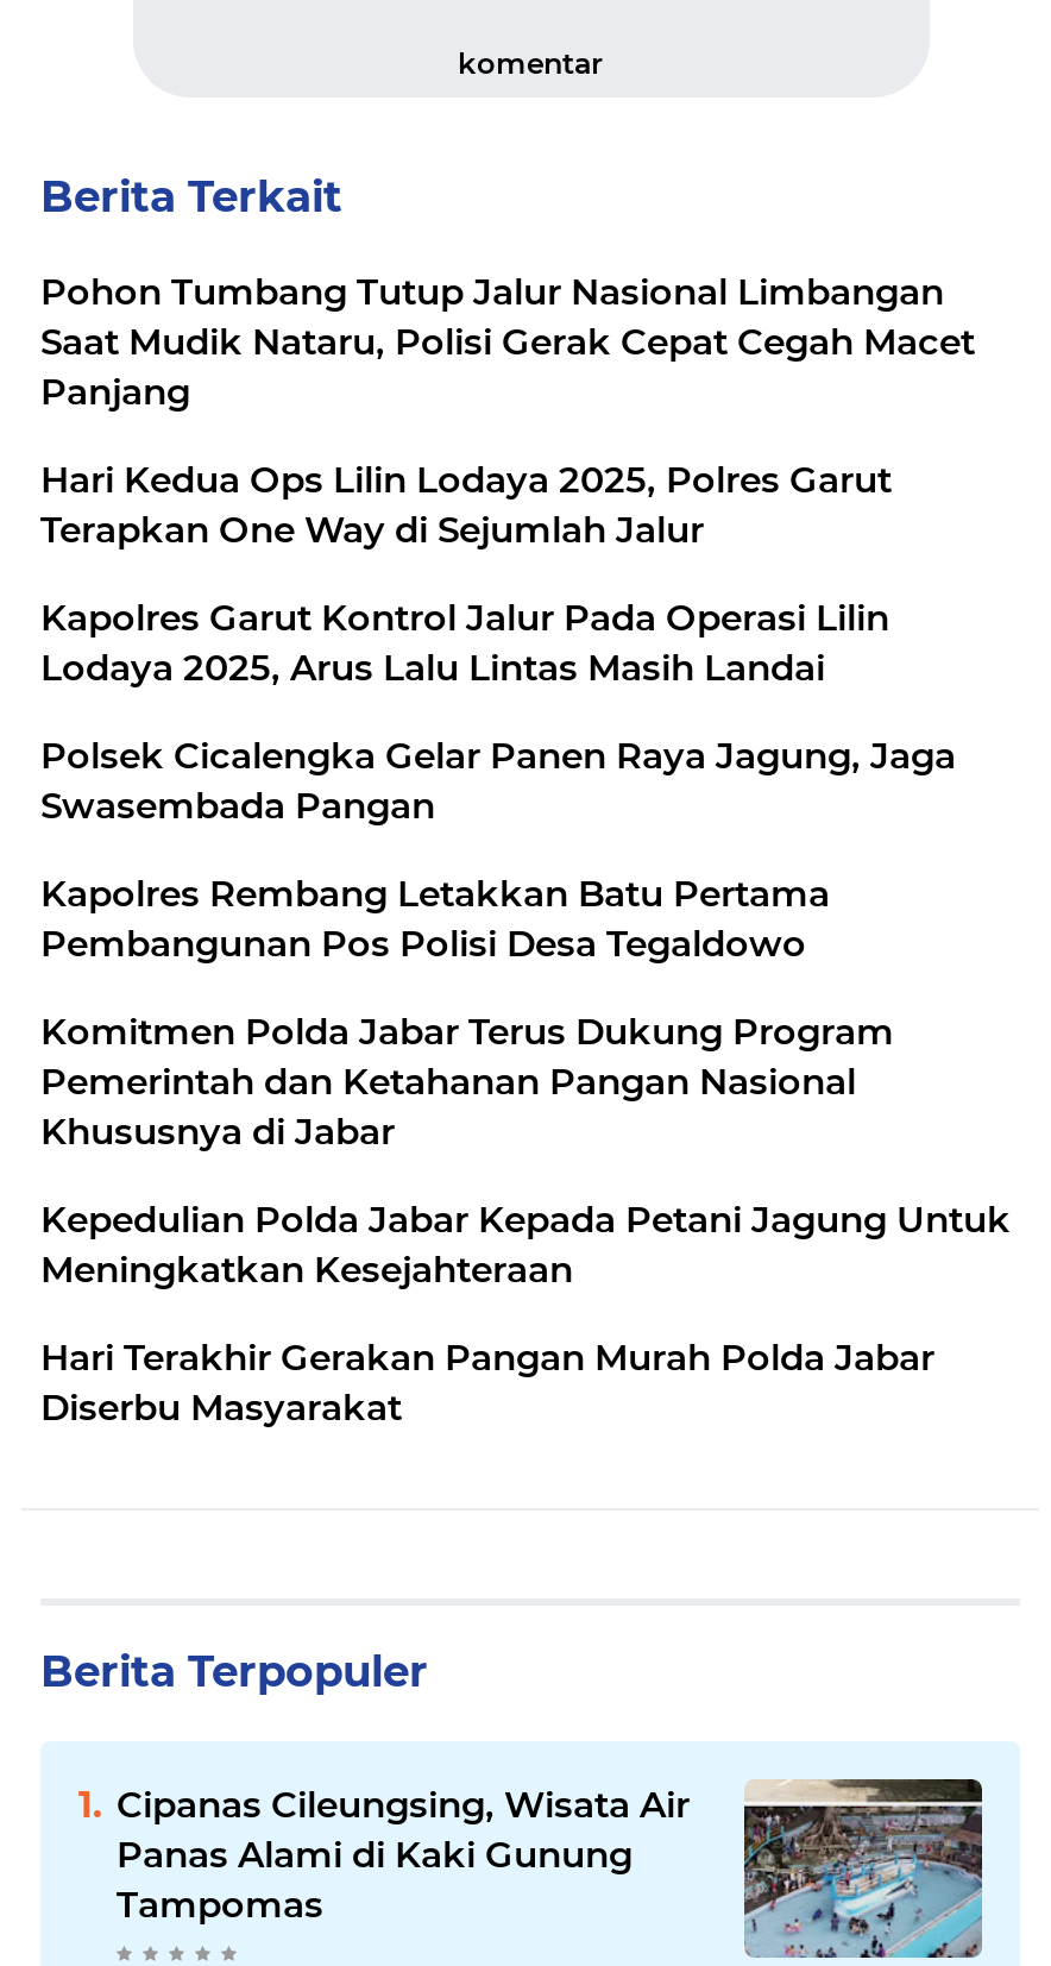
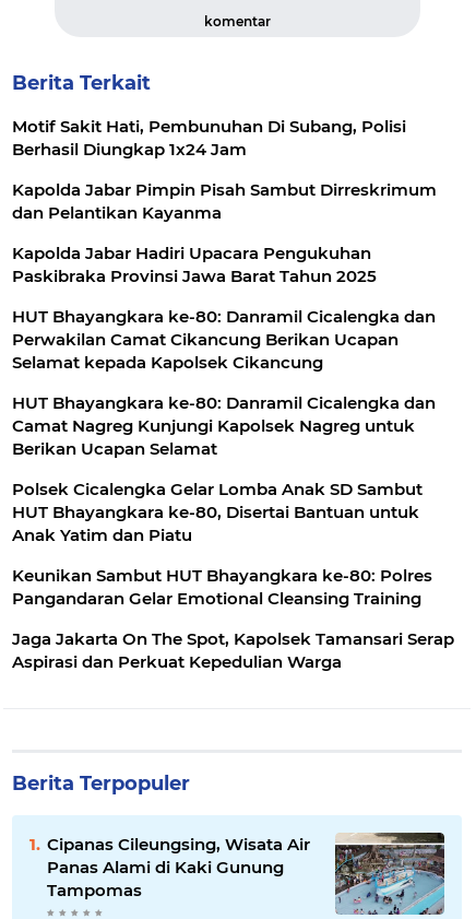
[40,269,975,414] Pohon Tumbang Tutup Jalur Nasional Limbangan | Saat Mudik Nataru, Polisi Gerak Cepat Cegah Macet | Panjang -> [12,116,406,160] Motif Sakit Hati, Pembunuhan Di Subang, Polisi | Berhasil Diungkap 1x24 Jam
[40,457,892,552] Hari Kedua Ops Lilin Lodaya 2025, Polres Garut | Terapkan One Way di Sejumlah Jalur -> [12,179,437,223] Kapolda Jabar Pimpin Pisah Sambut Dirreskrimum | dan Pelantikan Kayanma
[40,595,889,690] Kapolres Garut Kontrol Jalur Pada Operasi Lilin | Lodaya 2025, Arus Lalu Lintas Masih Landai -> [12,243,377,286] Kapolda Jabar Hadiri Upacara Pengukuhan | Paskibraka Provinsi Jawa Barat Tahun 2025
[40,733,956,828] Polsek Cicalengka Gelar Panen Raya Jagung, Jaga | Swasembada Pangan -> [12,306,436,373] HUT Bhayangkara ke-80: Danramil Cicalengka dan | Perwakilan Camat Cikancung Berikan Ucapan | Selamat kepada Kapolsek Cikancung
[40,871,830,966] Kapolres Rembang Letakkan Batu Pertama | Pembangunan Pos Polisi Desa Tegaldowo -> [12,392,436,459] HUT Bhayangkara ke-80: Danramil Cicalengka dan | Camat Nagreg Kunjungi Kapolsek Nagreg untuk | Berikan Ucapan Selamat
[40,1009,894,1154] Komitmen Polda Jabar Terus Dukung Program | Pemerintah dan Ketahanan Pangan Nasional | Khususnya di Jabar -> [12,479,423,545] Polsek Cicalengka Gelar Lomba Anak SD Sambut | HUT Bhayangkara ke-80, Disertai Bantuan untuk | Anak Yatim dan Piatu
[40,1196,1011,1292] Kepedulian Polda Jabar Kepada Petani Jagung Untuk | Meningkatkan Kesejahteraan -> [12,565,432,609] Keunikan Sambut HUT Bhayangkara ke-80: Polres | Pangandaran Gelar Emotional Cleansing Training
[40,1334,934,1430] Hari Terakhir Gerakan Pangan Murah Polda Jabar | Diserbu Masyarakat -> [12,628,454,672] Jaga Jakarta On The Spot, Kapolsek Tamansari Serap | Aspirasi dan Perkuat Kepedulian Warga

